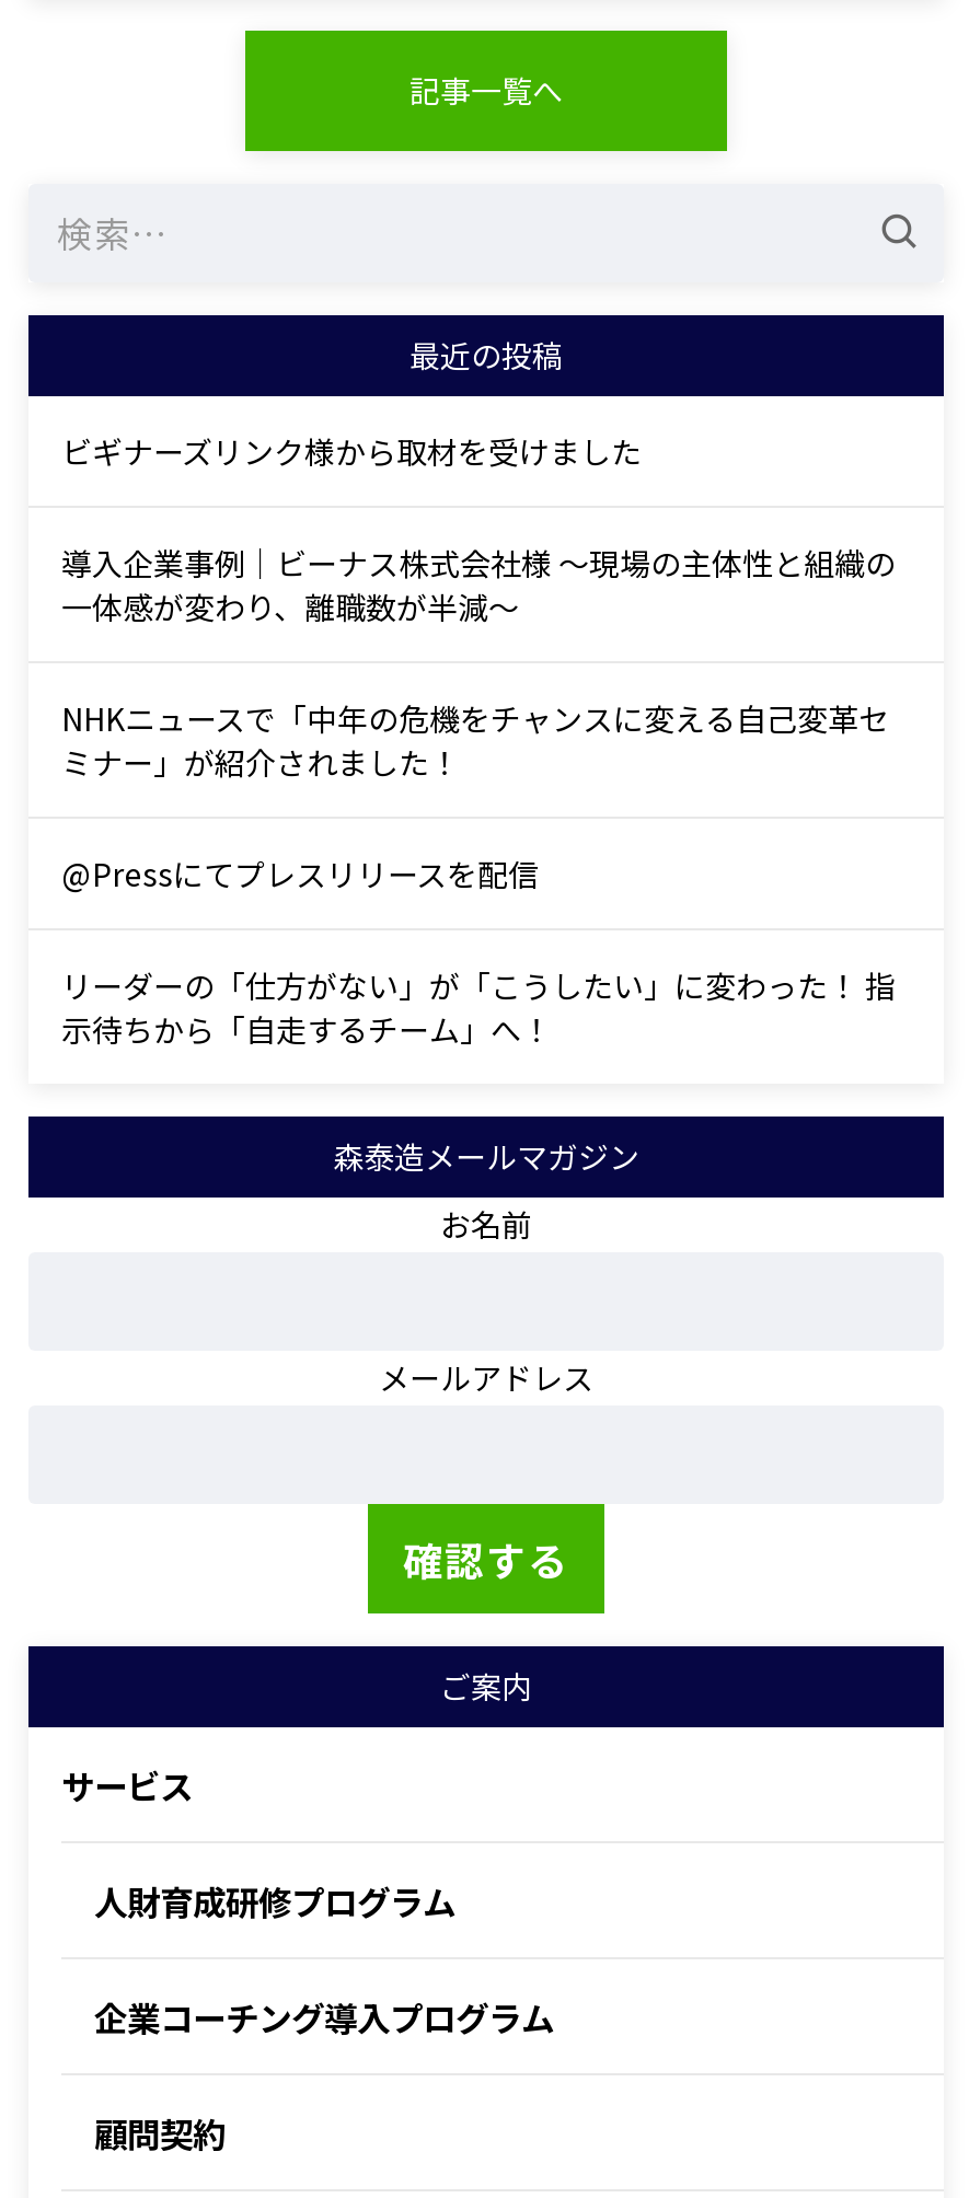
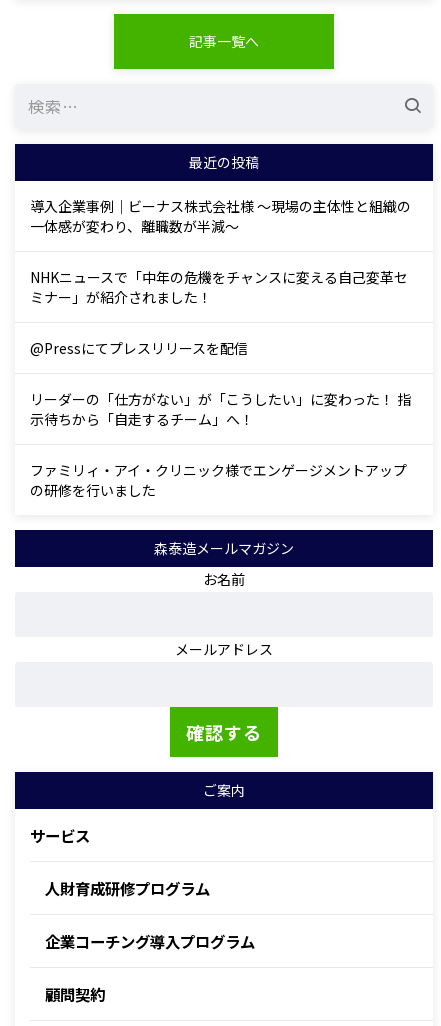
[61,428,642,472] ビギナーズリンク様から取材を受けました -> none
moved [61,540,896,1050] -> [30,195,411,428]: 導入企業事例｜ビーナス株式会社様 〜現場の主体性と組織の | 一体感が変わり、離職数が半減〜 | NHKニュースで「中年の危機をチャンスに変える自己変革セ | ミナー」が紹介されました！ | @Pressにてプレスリリースを配信 | リーダーの「仕方がない」が「こうしたい」に変わった！ 指 | 示待ちから「自走するチーム」へ！
none -> [30,459,407,499] ファミリィ・アイ・クリニック様でエンゲージメントアップ | の研修を行いました

